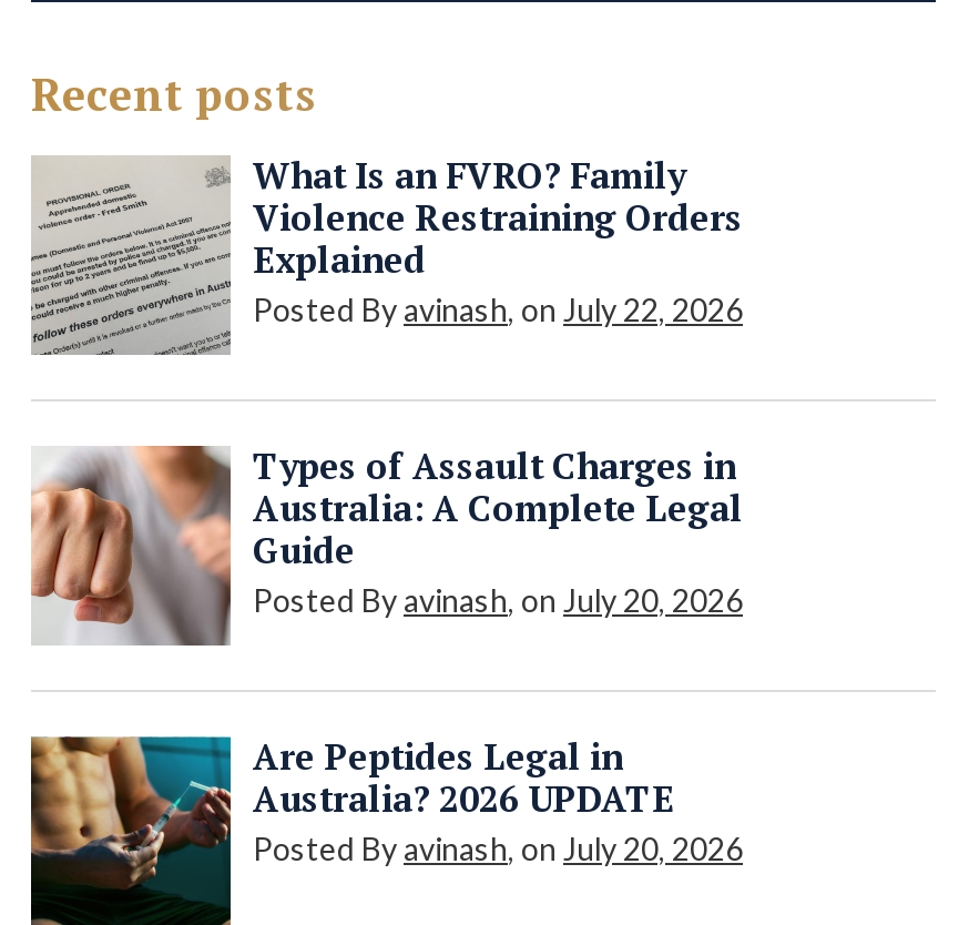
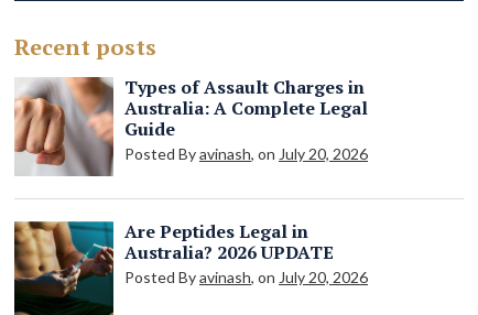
[31,151,743,355] [image] | What Is an FVRO? Family | Violence Restraining Orders | Explained | Posted By avinash, on July 22, 2026 -> none

